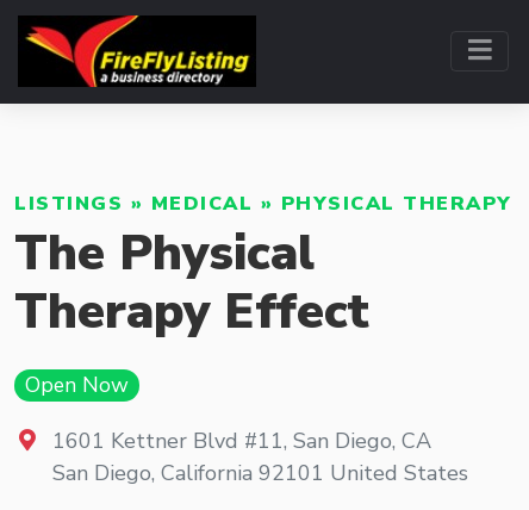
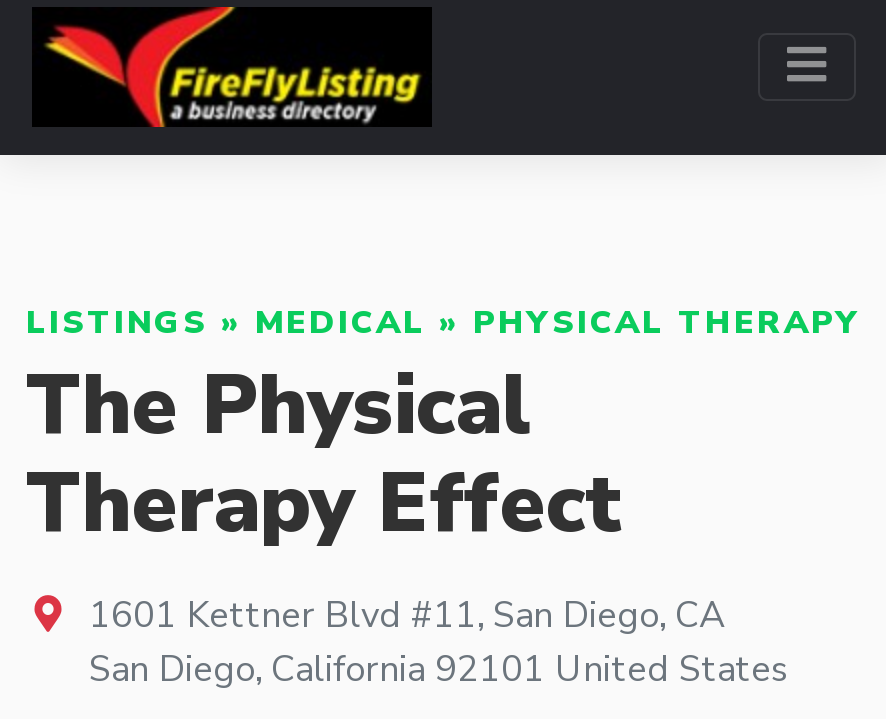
[25,370,128,399] Open Now -> none

